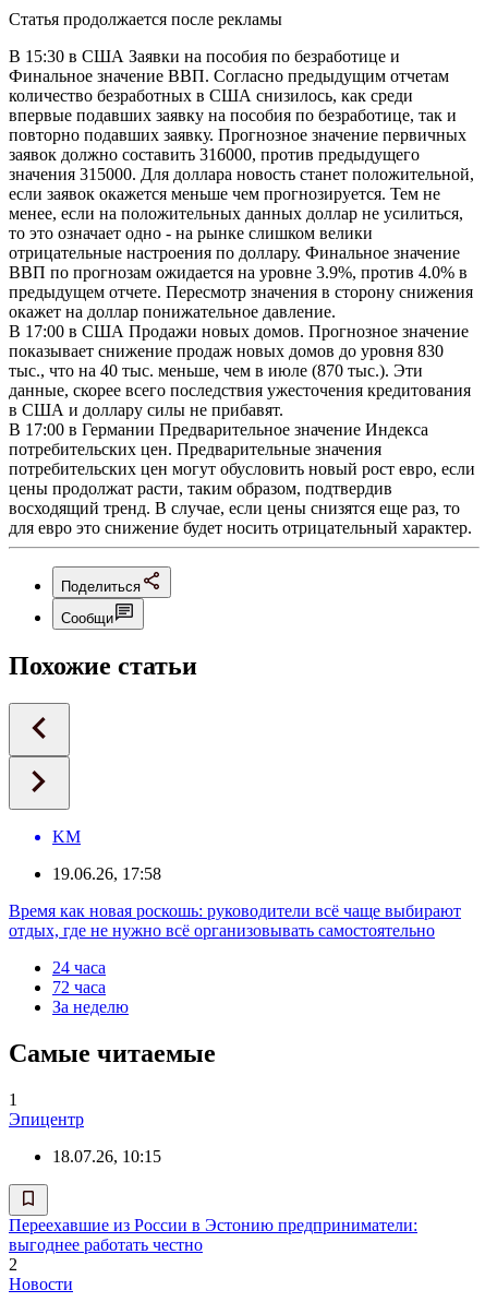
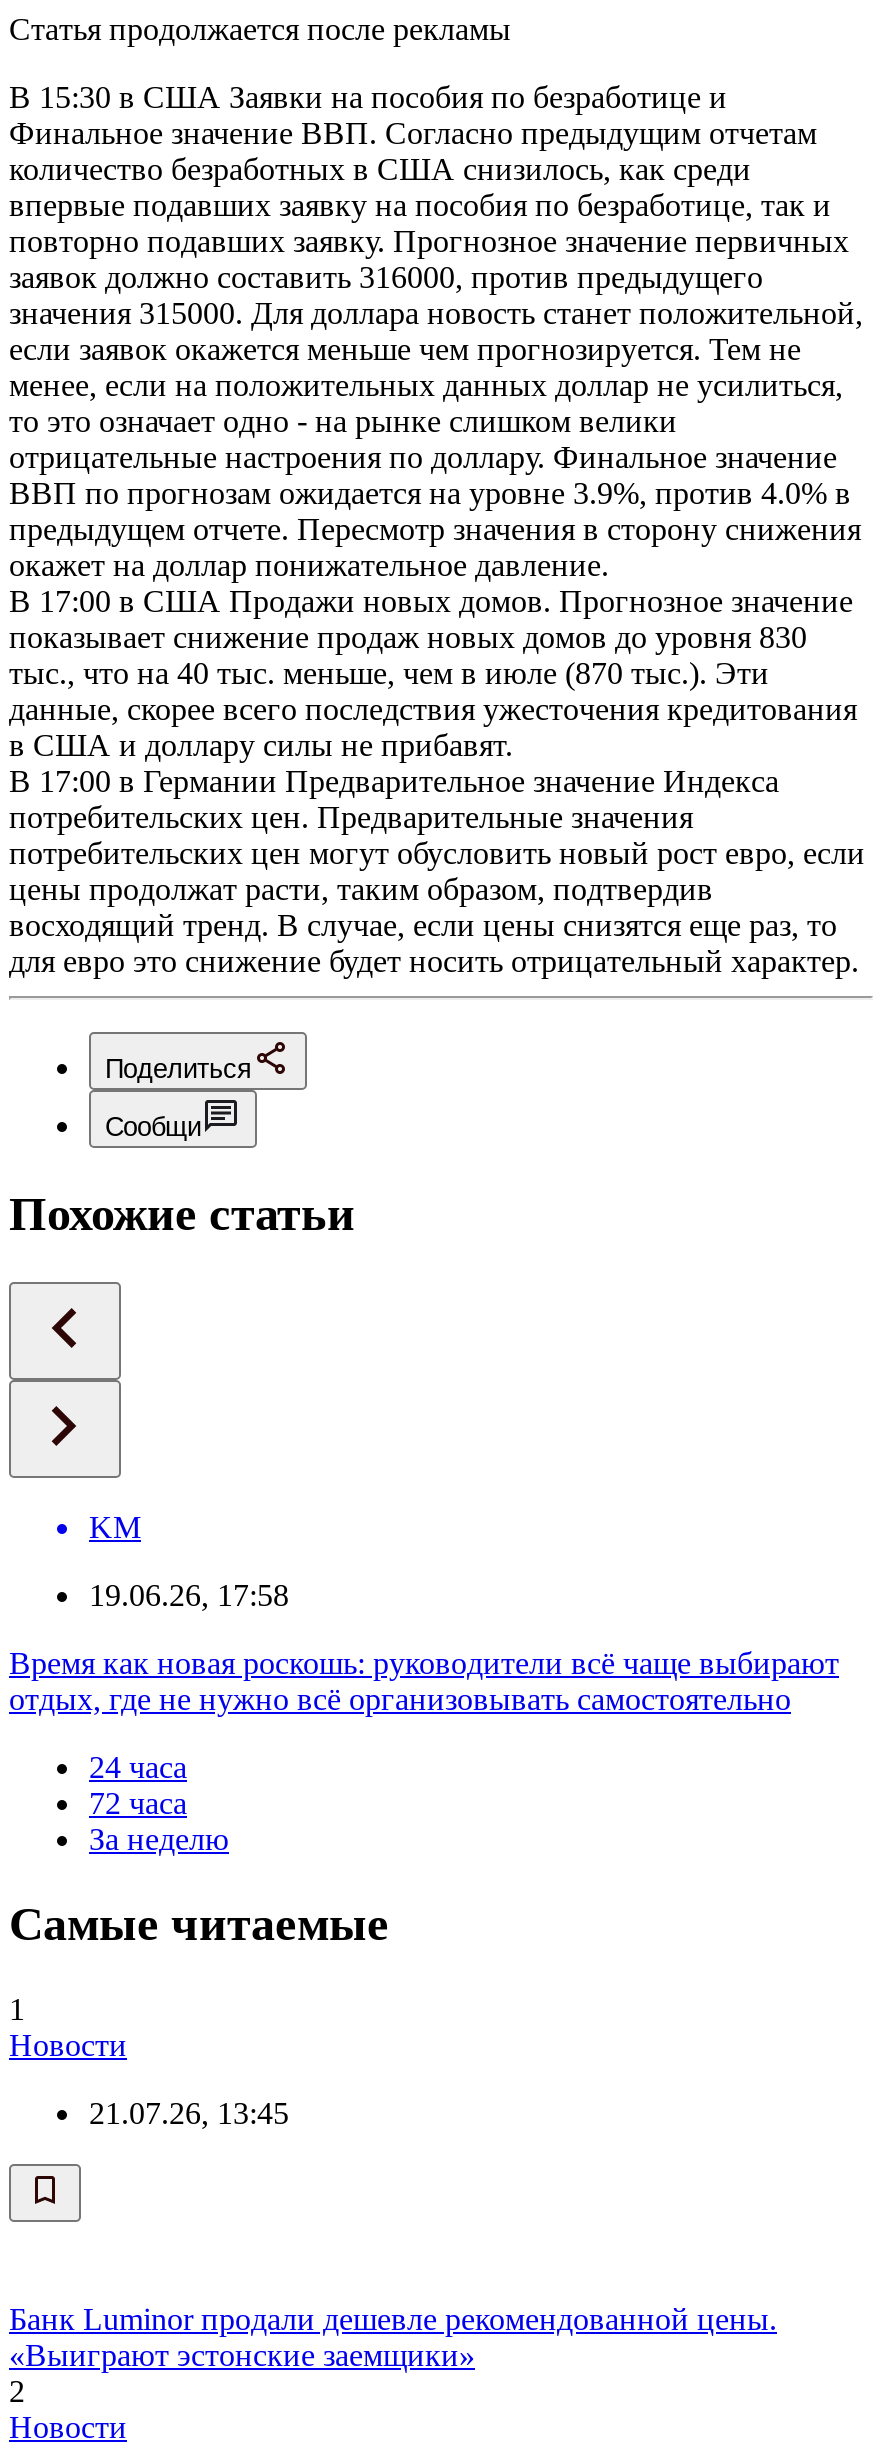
[9,1109,84,1128] Эпицентр -> [9,2027,127,2061] Новости
[52,1146,161,1165] 18.07.26, 10:15 -> [89,2095,289,2129] 21.07.26, 13:45
[9,1215,417,1253] Переехавшие из России в Эстонию предприниматели: | выгоднее работать честно -> [9,2301,777,2371] Банк Luminor продали дешевле рекомендованной цены. | «Выиграют эстонские заемщики»

